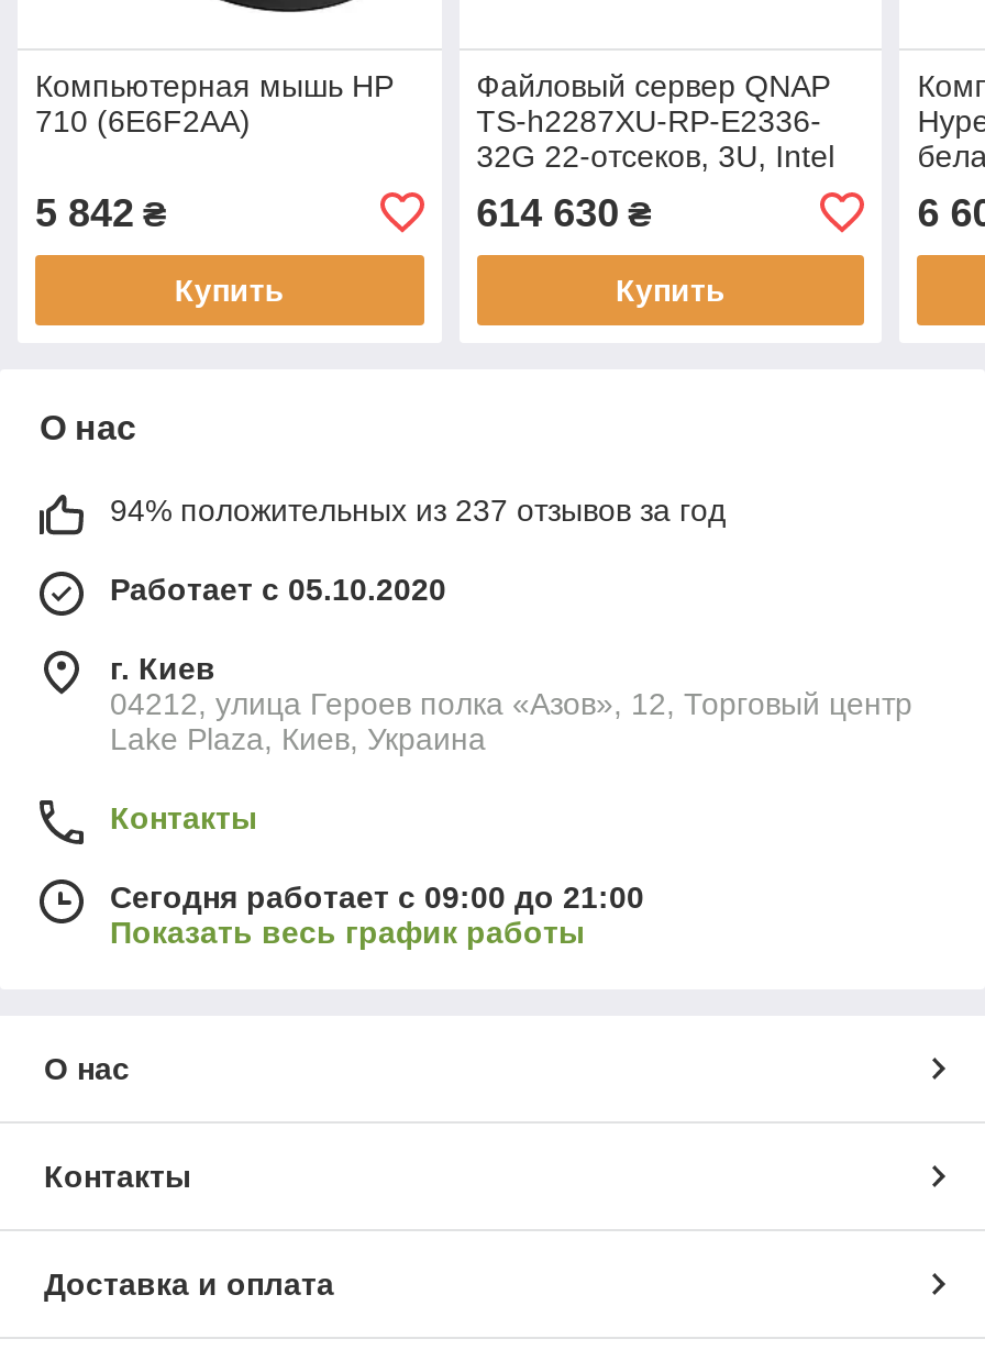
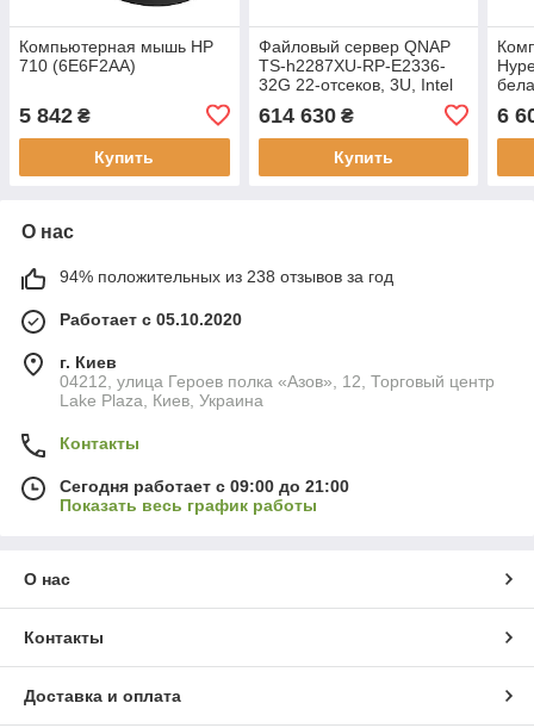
[110,492,726,527] 94% положительных из 237 отзывов за год -> [60,267,393,286] 94% положительных из 238 отзывов за год

